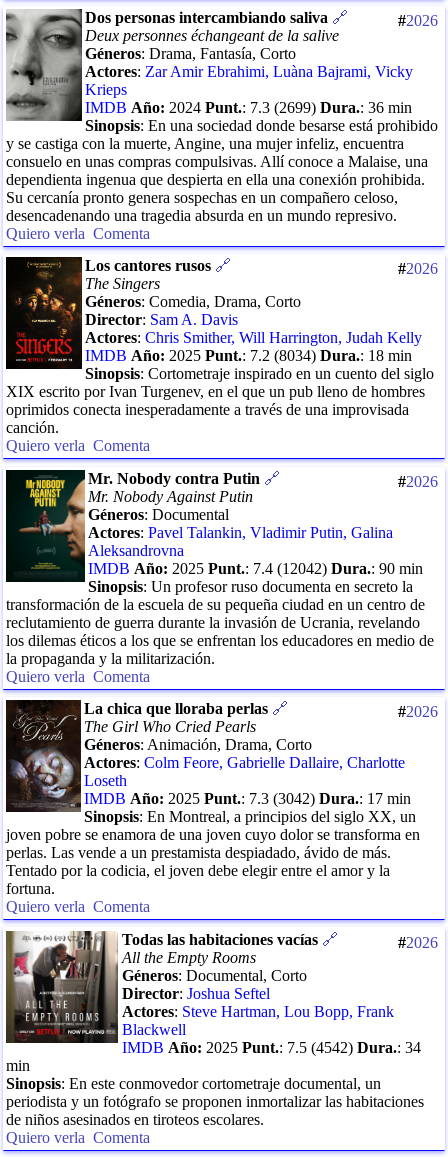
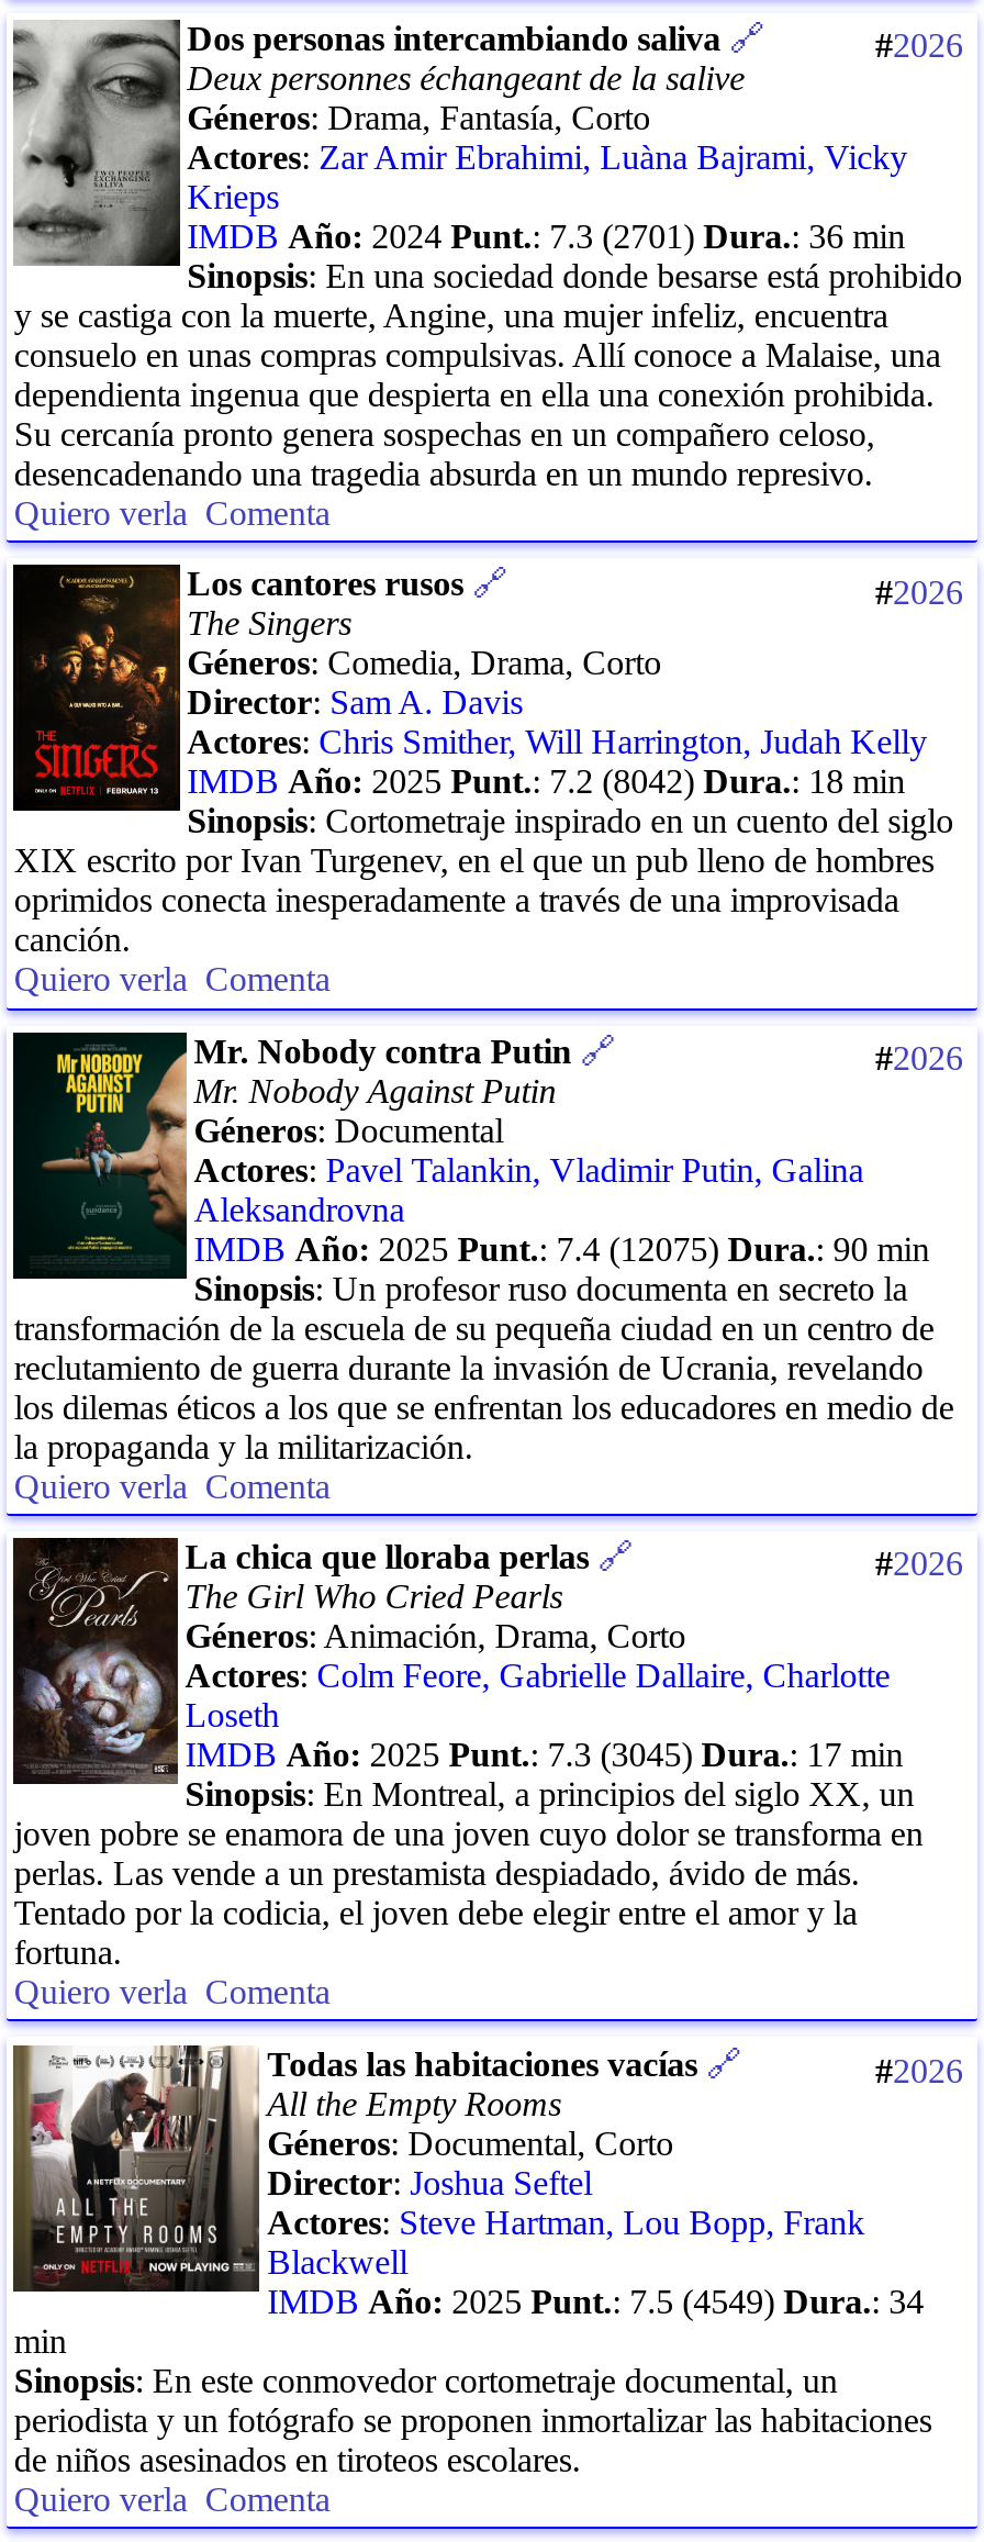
[85,99,412,116] IMDB Año: 2024 Punt.: 7.3 (2699) Dura.: 36 min -> [187,217,905,255] IMDB Año: 2024 Punt.: 7.3 (2701) Dura.: 36 min
[85,347,412,364] IMDB Año: 2025 Punt.: 7.2 (8034) Dura.: 18 min -> [187,763,905,800] IMDB Año: 2025 Punt.: 7.2 (8042) Dura.: 18 min
[88,560,423,577] IMDB Año: 2025 Punt.: 7.4 (12042) Dura.: 90 min -> [194,1230,930,1267] IMDB Año: 2025 Punt.: 7.4 (12075) Dura.: 90 min
[84,790,411,807] IMDB Año: 2025 Punt.: 7.3 (3042) Dura.: 17 min -> [185,1736,903,1773] IMDB Año: 2025 Punt.: 7.3 (3045) Dura.: 17 min
[122,1038,421,1055] IMDB Año: 2025 Punt.: 7.5 (4542) Dura.: 34 -> [267,2282,924,2319] IMDB Año: 2025 Punt.: 7.5 (4549) Dura.: 34

